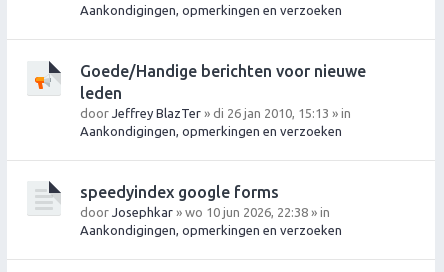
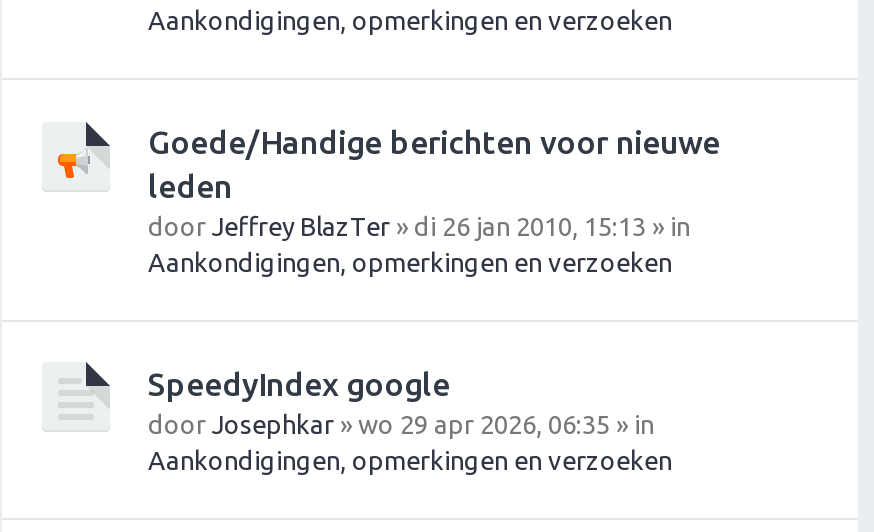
[80,183,330,219] speedyindex google forms | door Josephkar» wo 10 jun 2026, 22:38 » in -> [148,366,654,438] SpeedyIndex google | door Josephkar» wo 29 apr 2026, 06:35 » in

